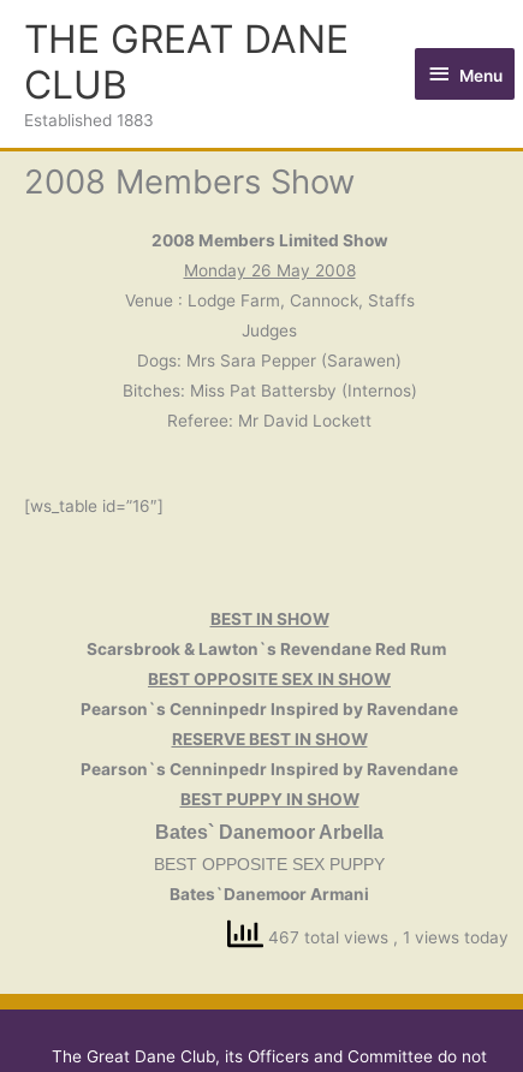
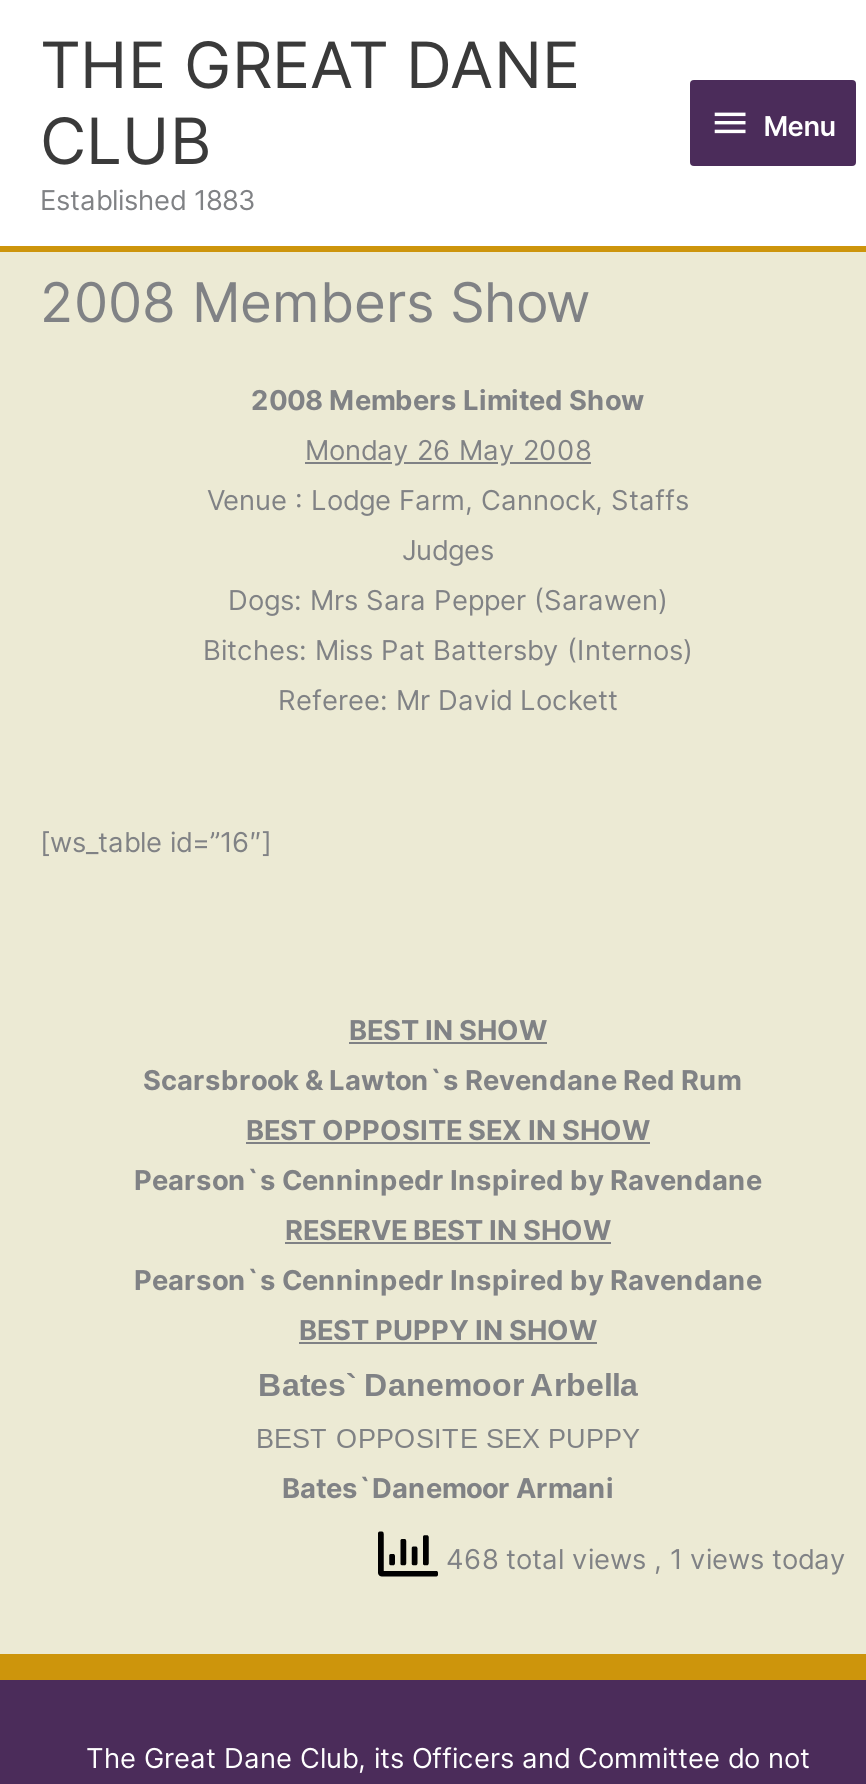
[263,928,509,947] 467 total views, 1 views today -> [438,1544,846,1576] 468 total views, 1 views today

